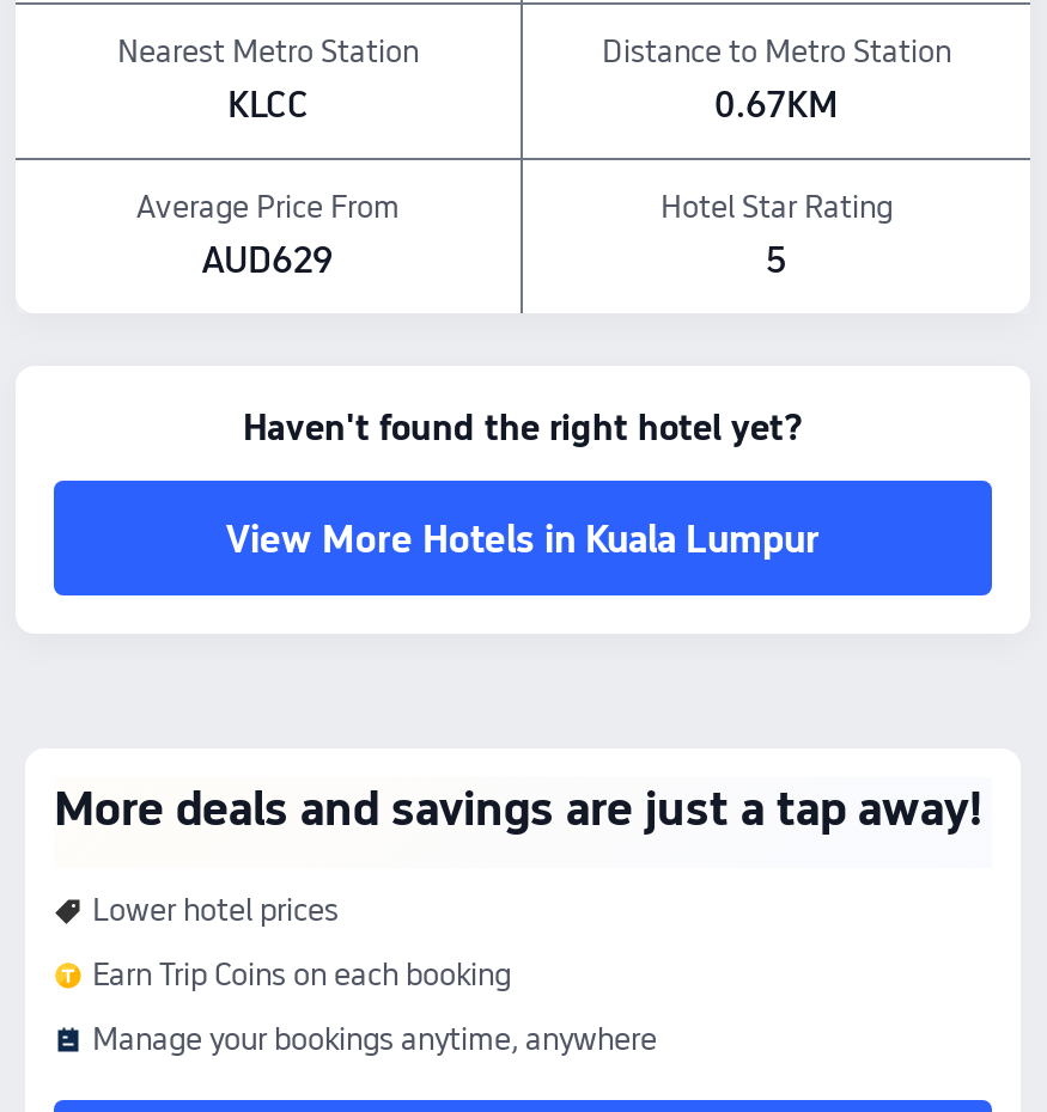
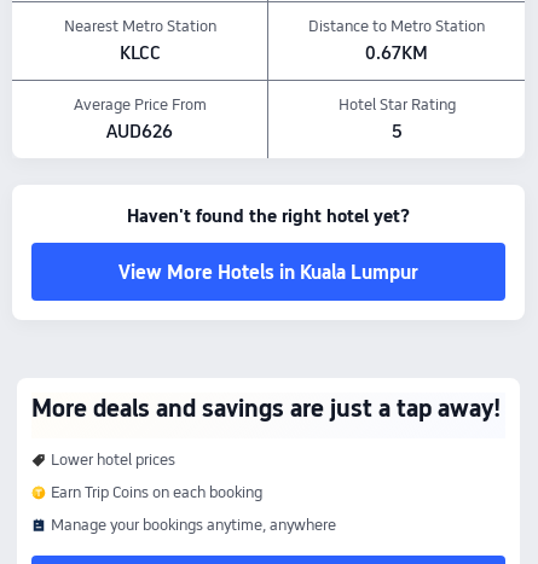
[202,239,334,282] AUD629 -> [106,121,173,143] AUD626

